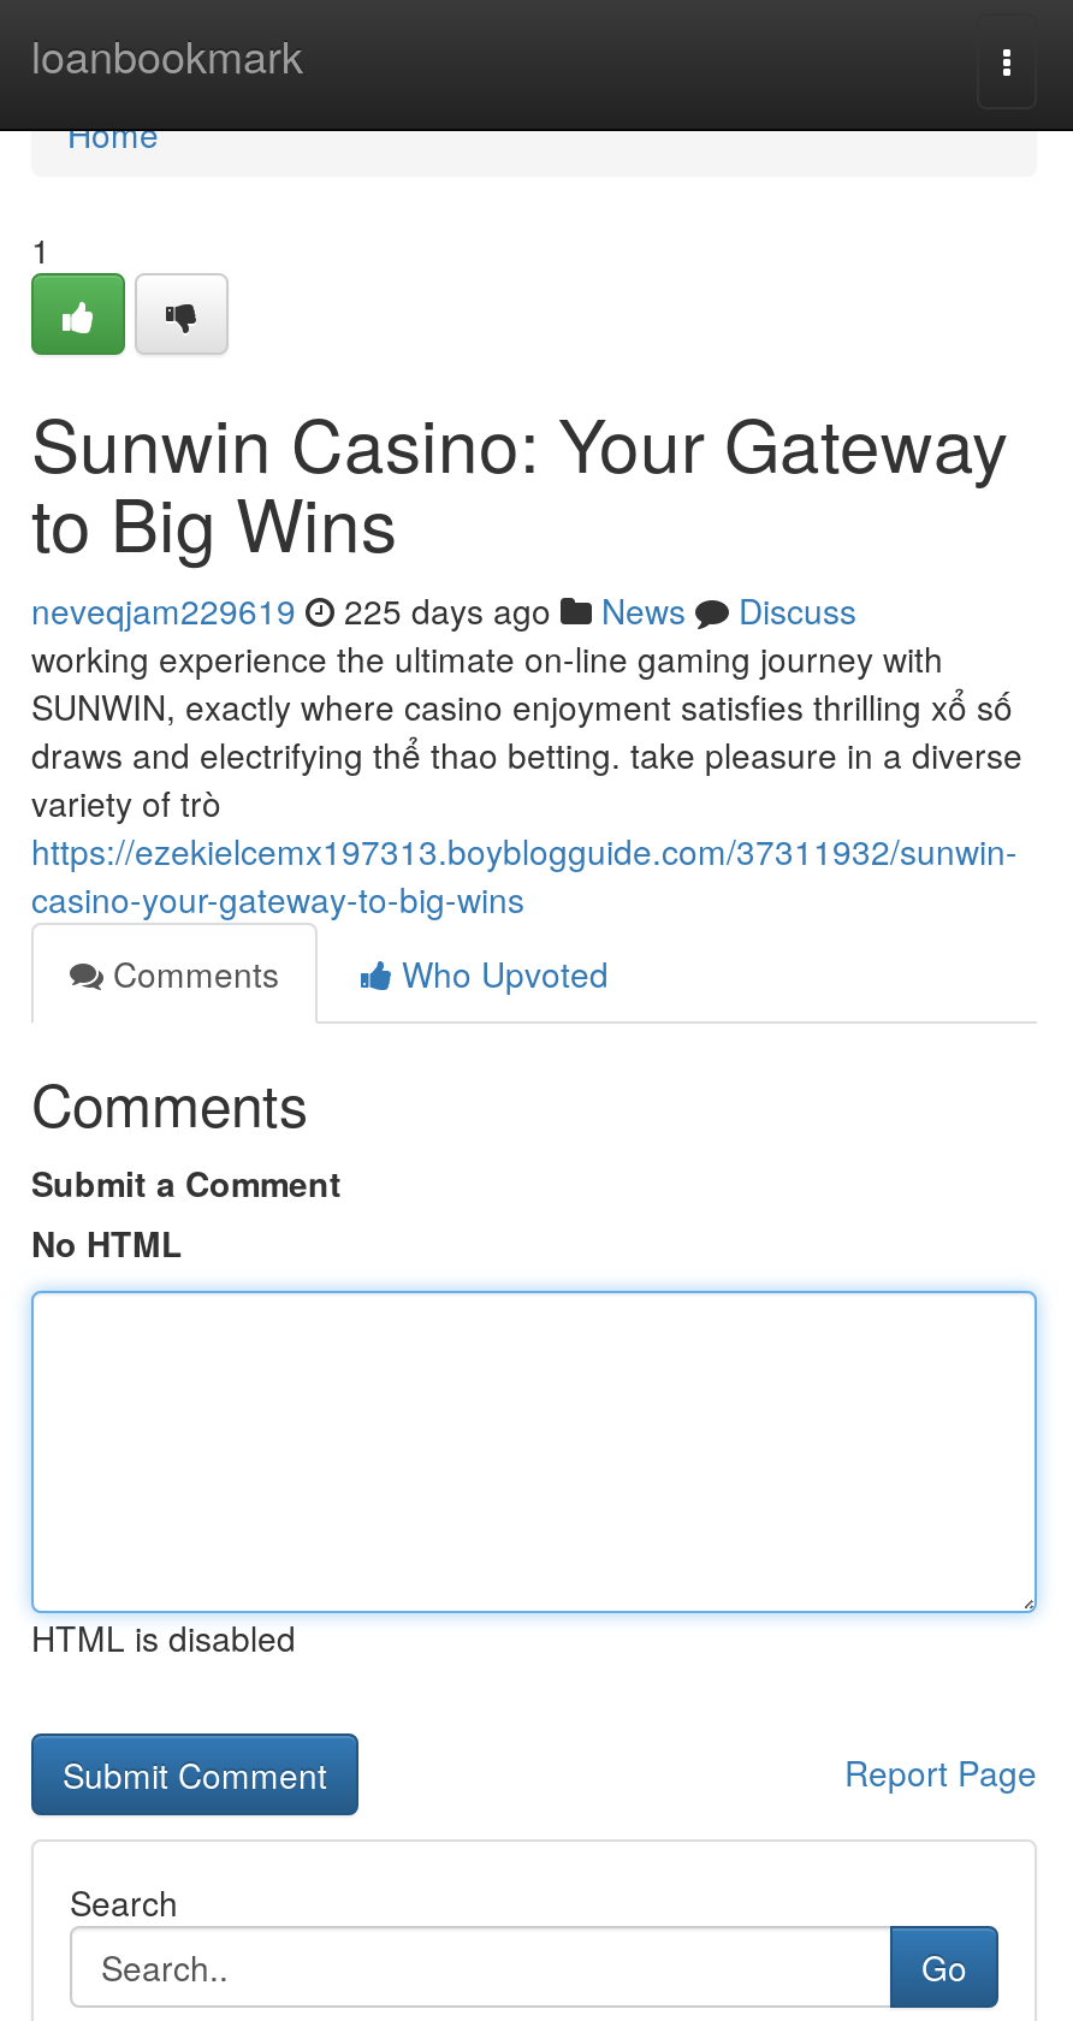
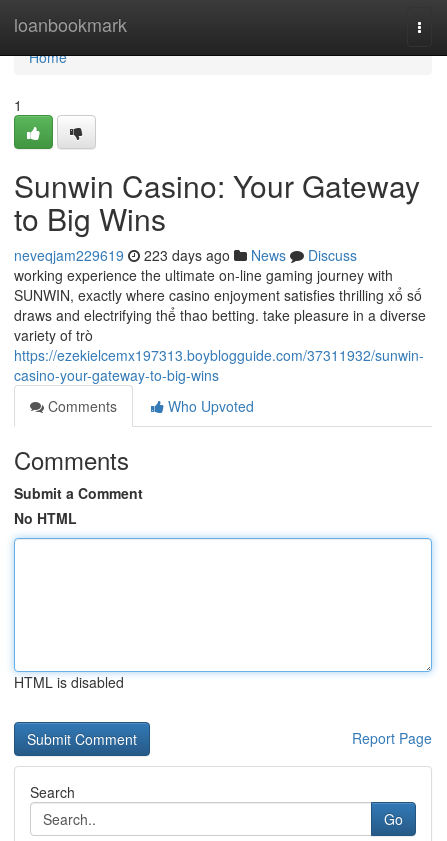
[31,586,856,634] neveqjam229619 225 days ago News Discuss -> [14,245,357,265] neveqjam229619 223 days ago News Discuss

